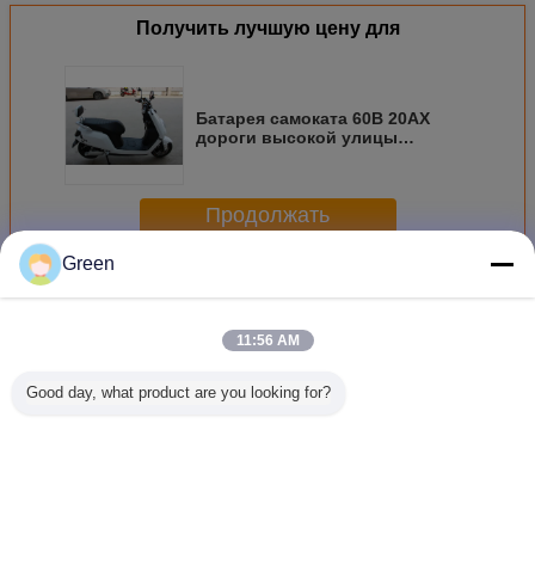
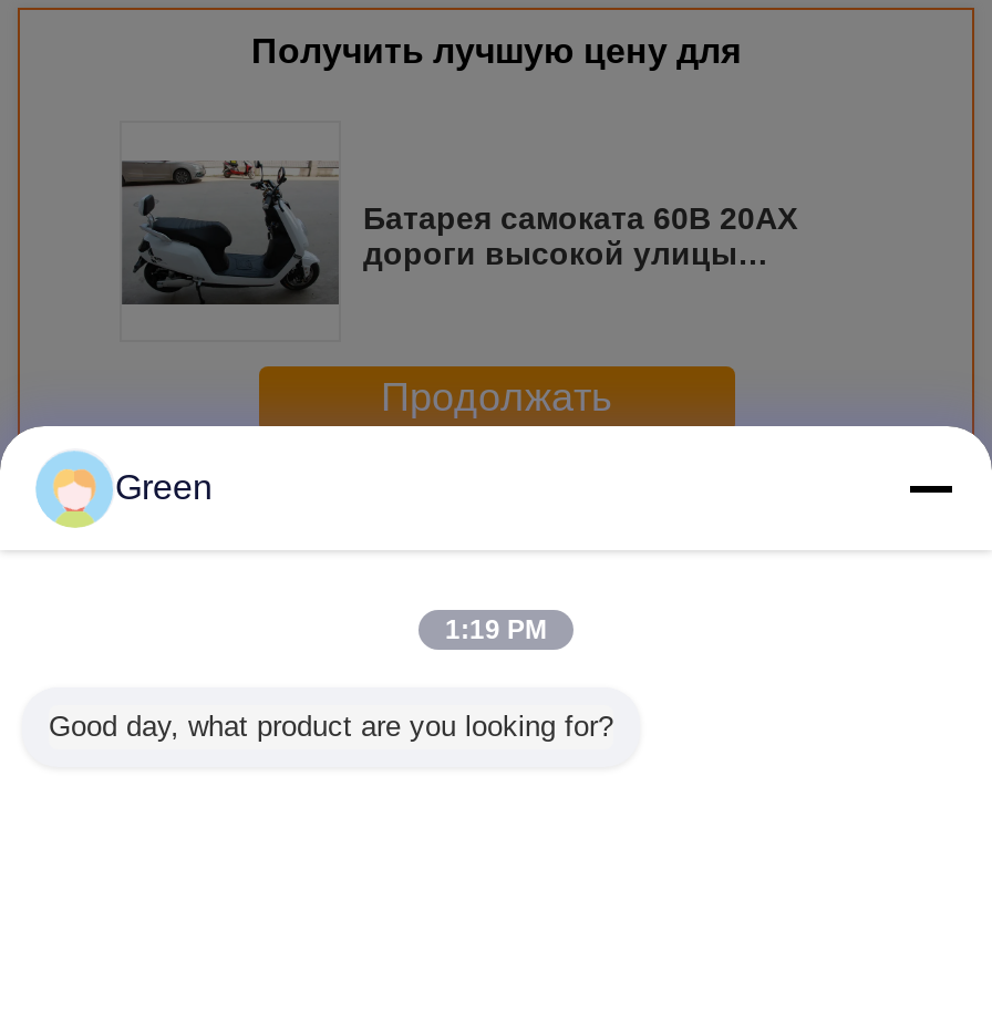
[236,332,299,349] 11:56 AM -> [445,614,547,645] 1:19 PM

